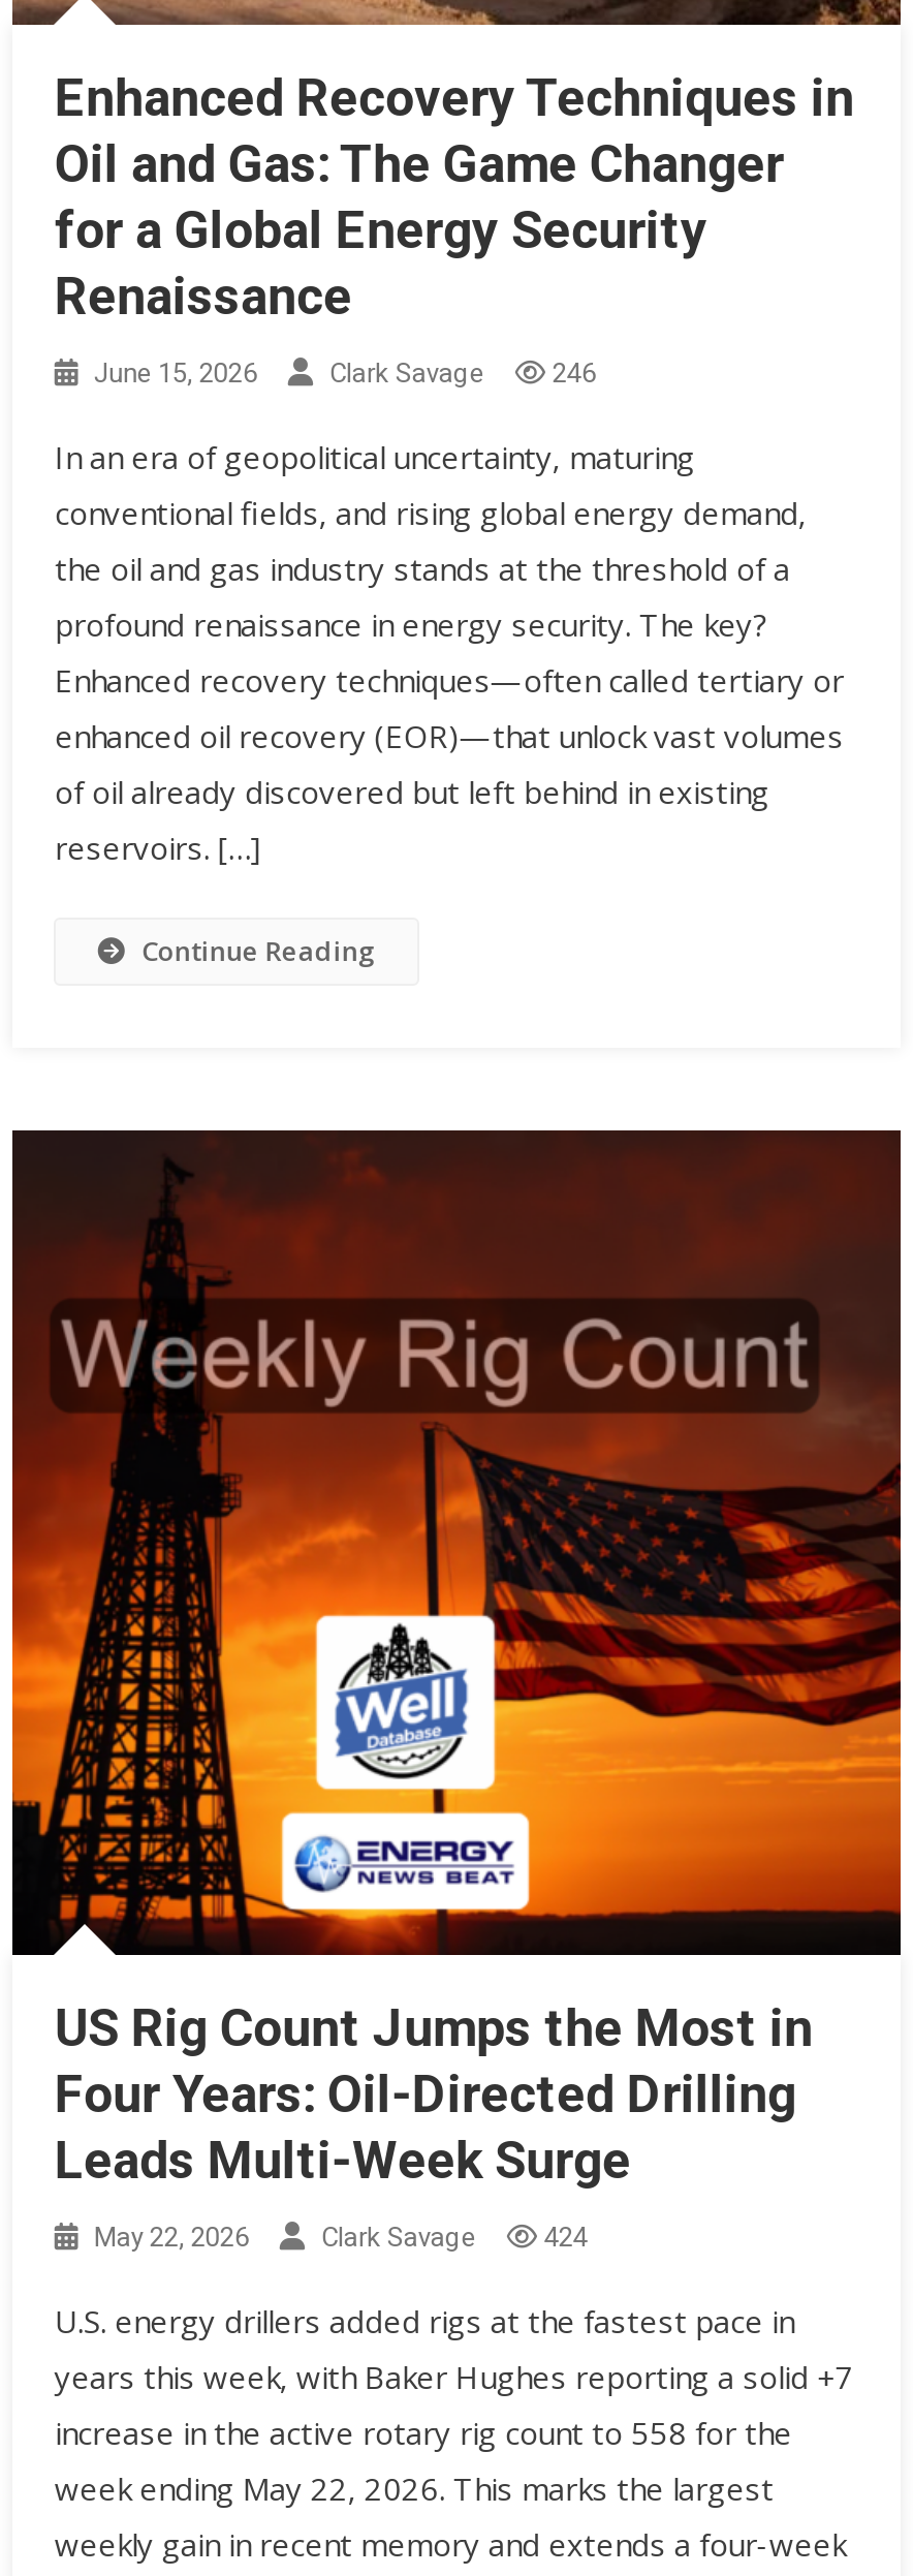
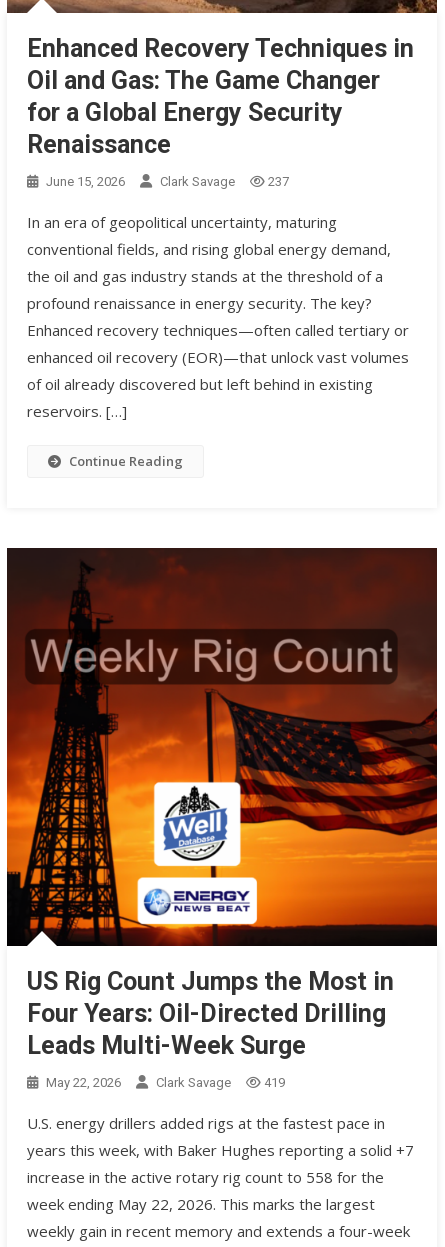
[552,359,596,390] 246 -> [268,174,289,189] 237
[544,2222,587,2253] 424 -> [264,1075,285,1090] 419

